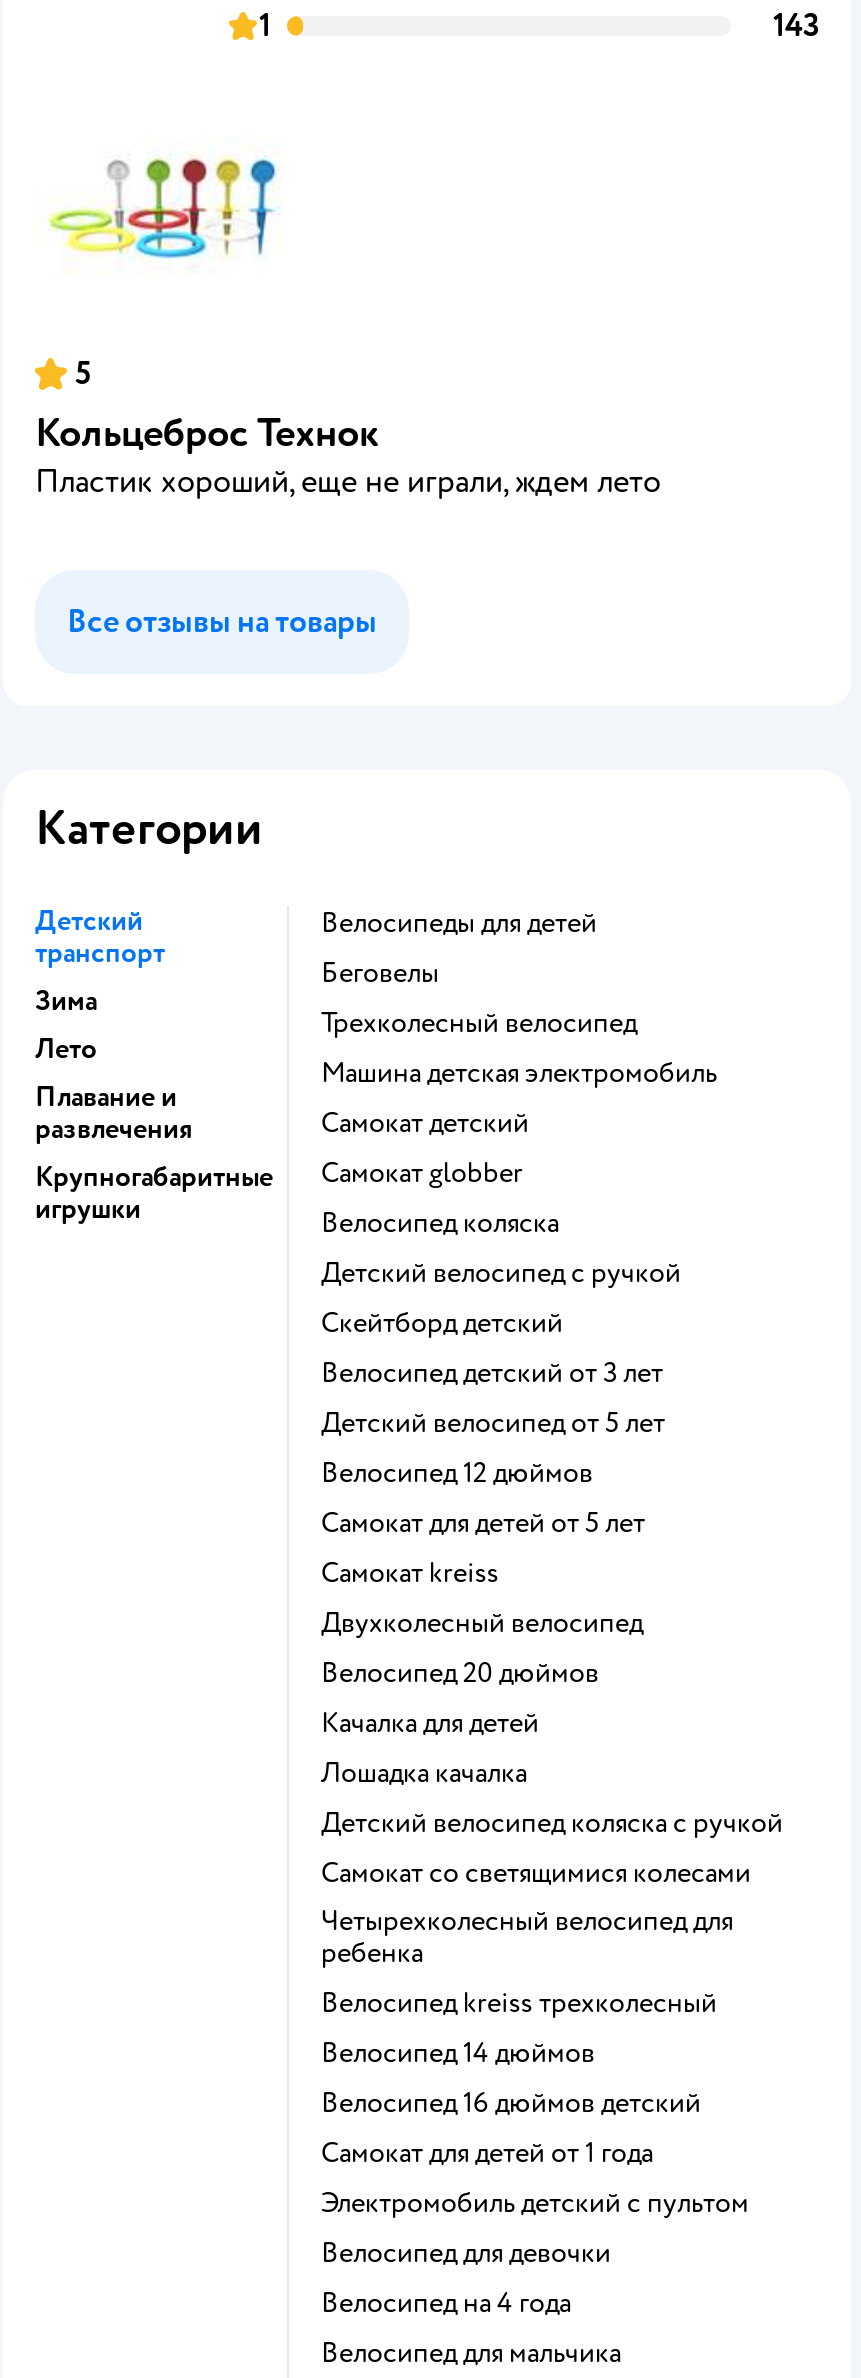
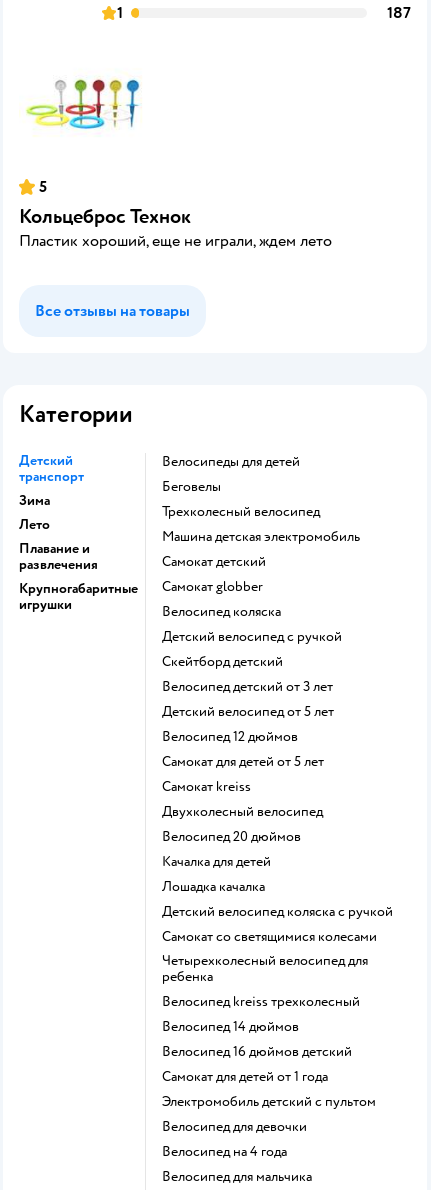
[773,5,819,45] 143 -> [387,2,411,22] 187

